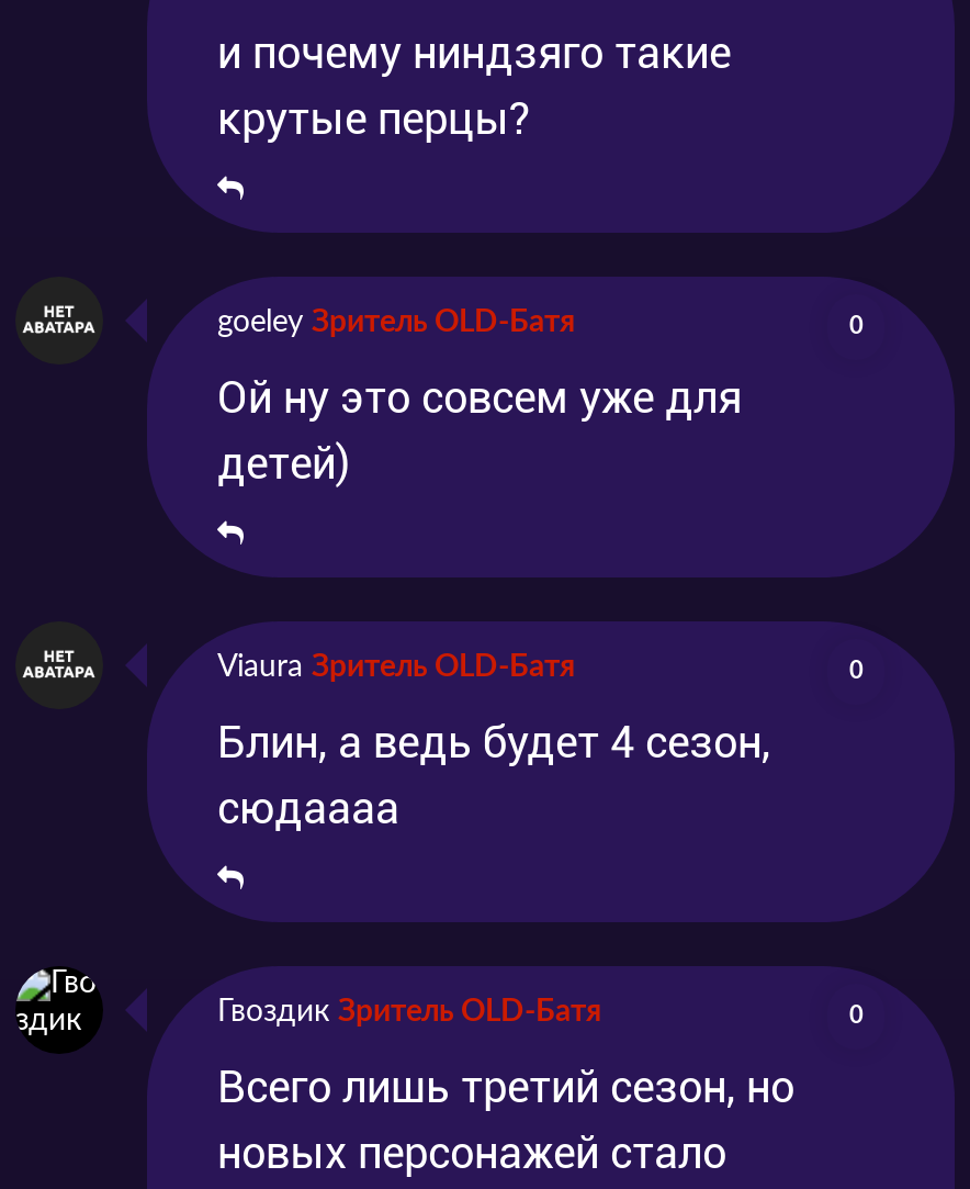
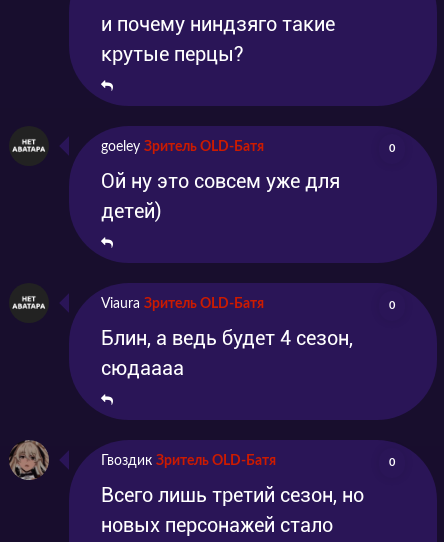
[15,968,103,1054] [image] -> [9,440,50,481] [image]

